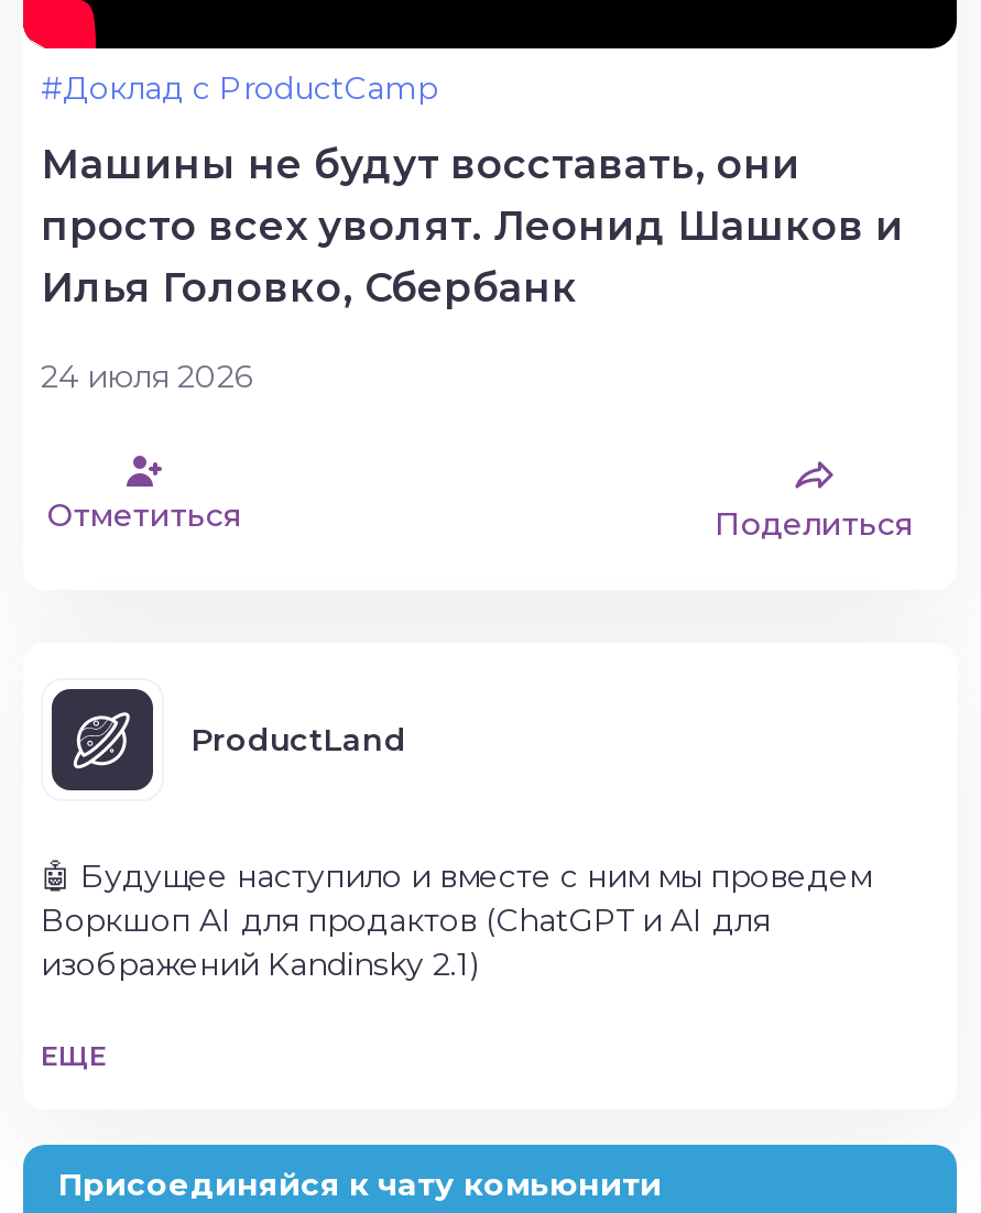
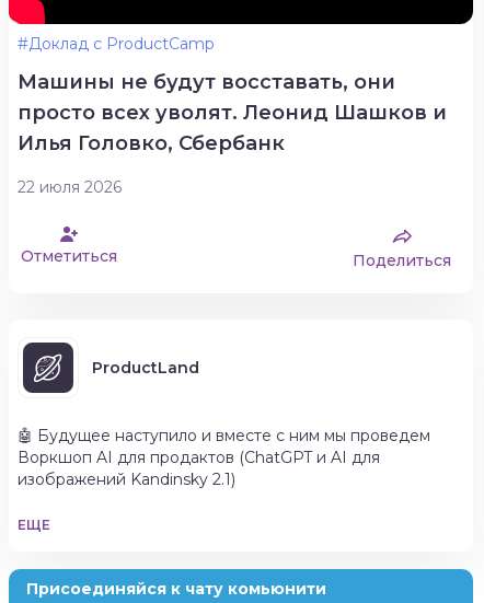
[41,356,252,395] 24 июля 2026 -> [18,177,122,196] 22 июля 2026

